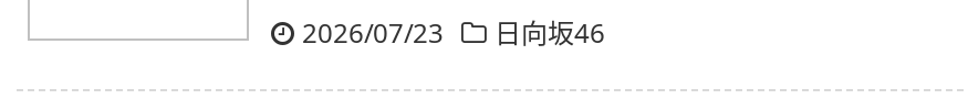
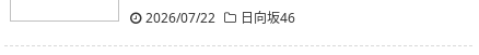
[302,14,605,52] 2026/07/23 日向坂46 -> [145,9,295,27] 2026/07/22 日向坂46

